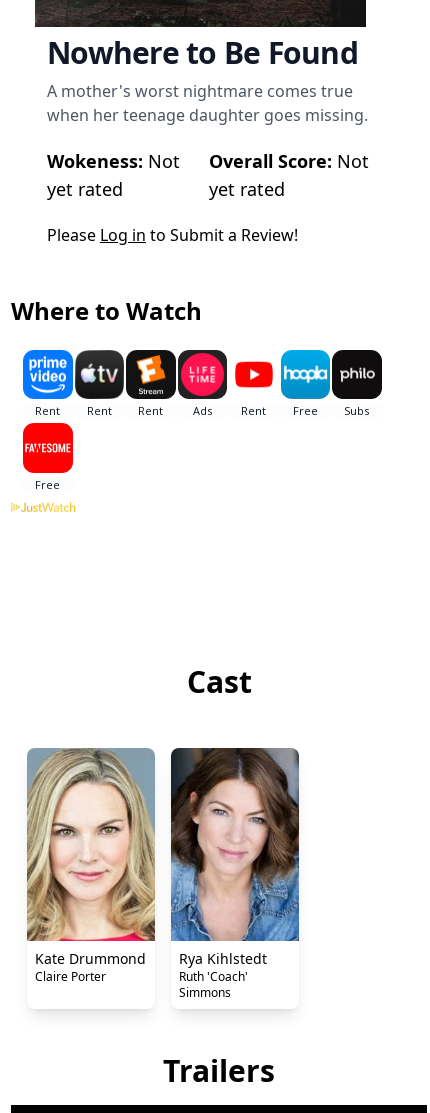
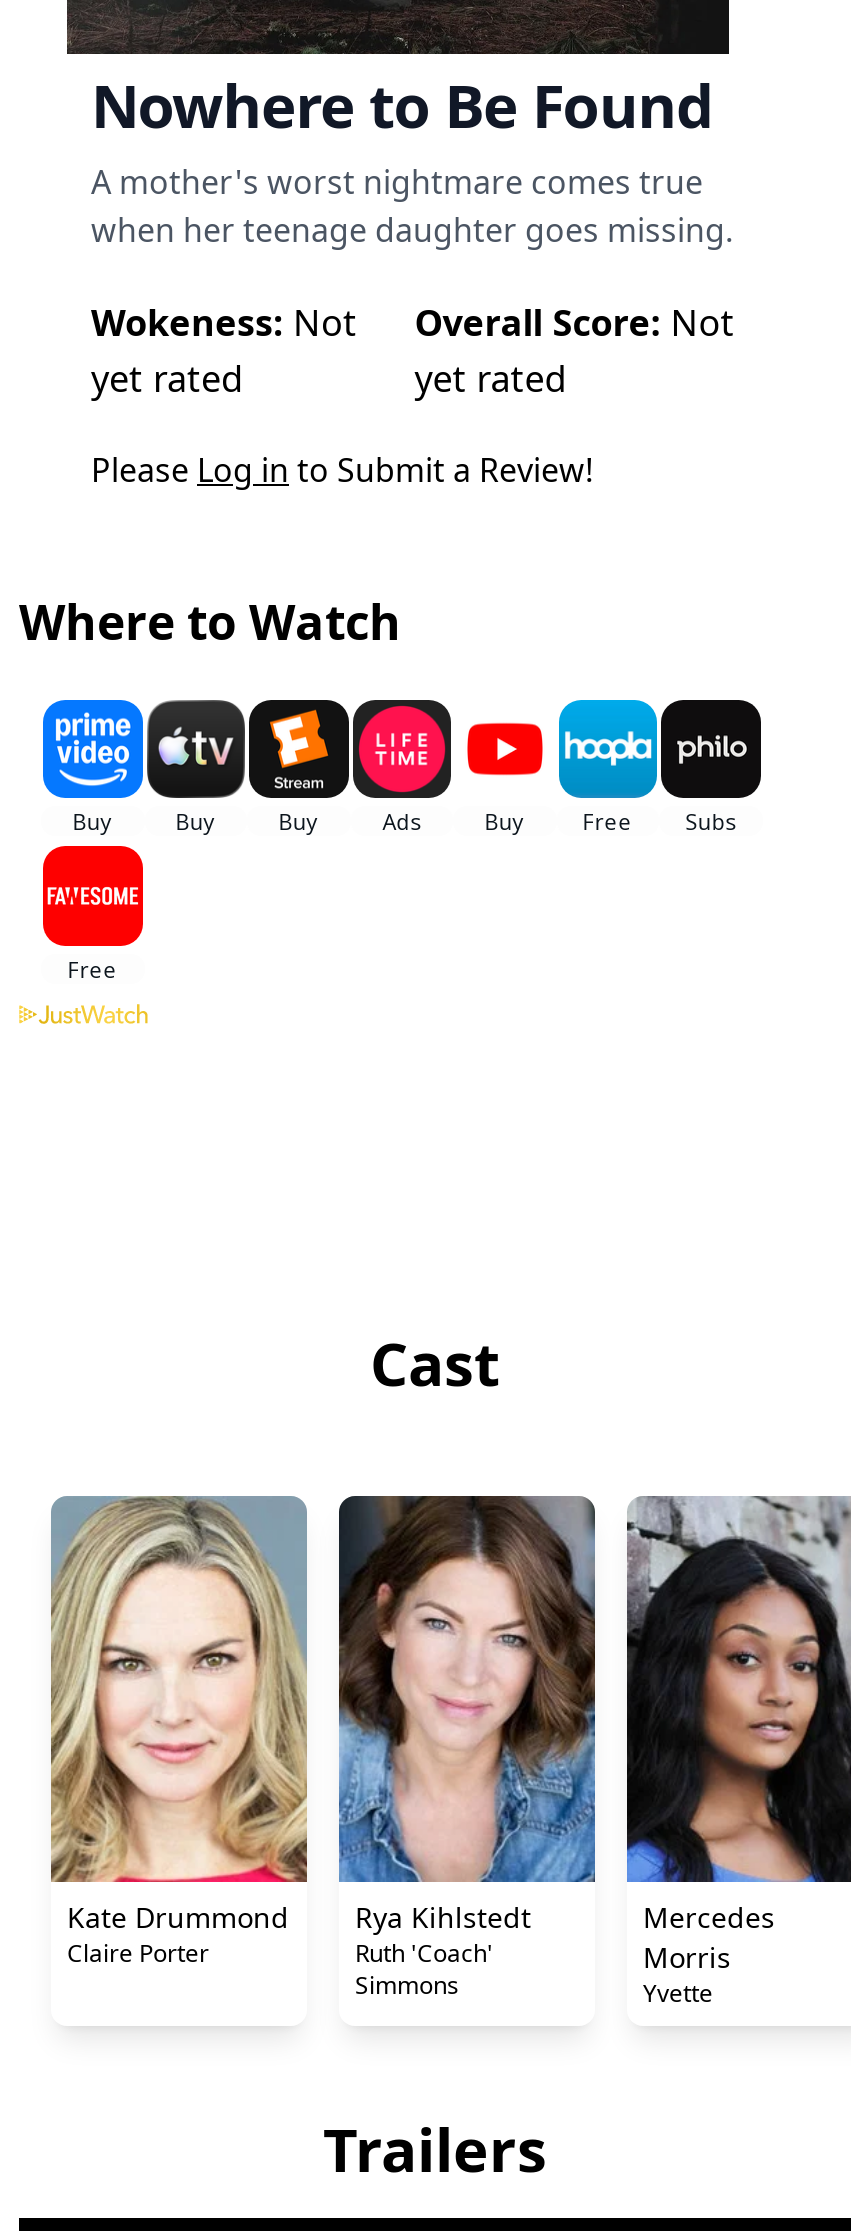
none -> [625,1494,853,2009] [image] | Mercedes | Morris | Yvette

